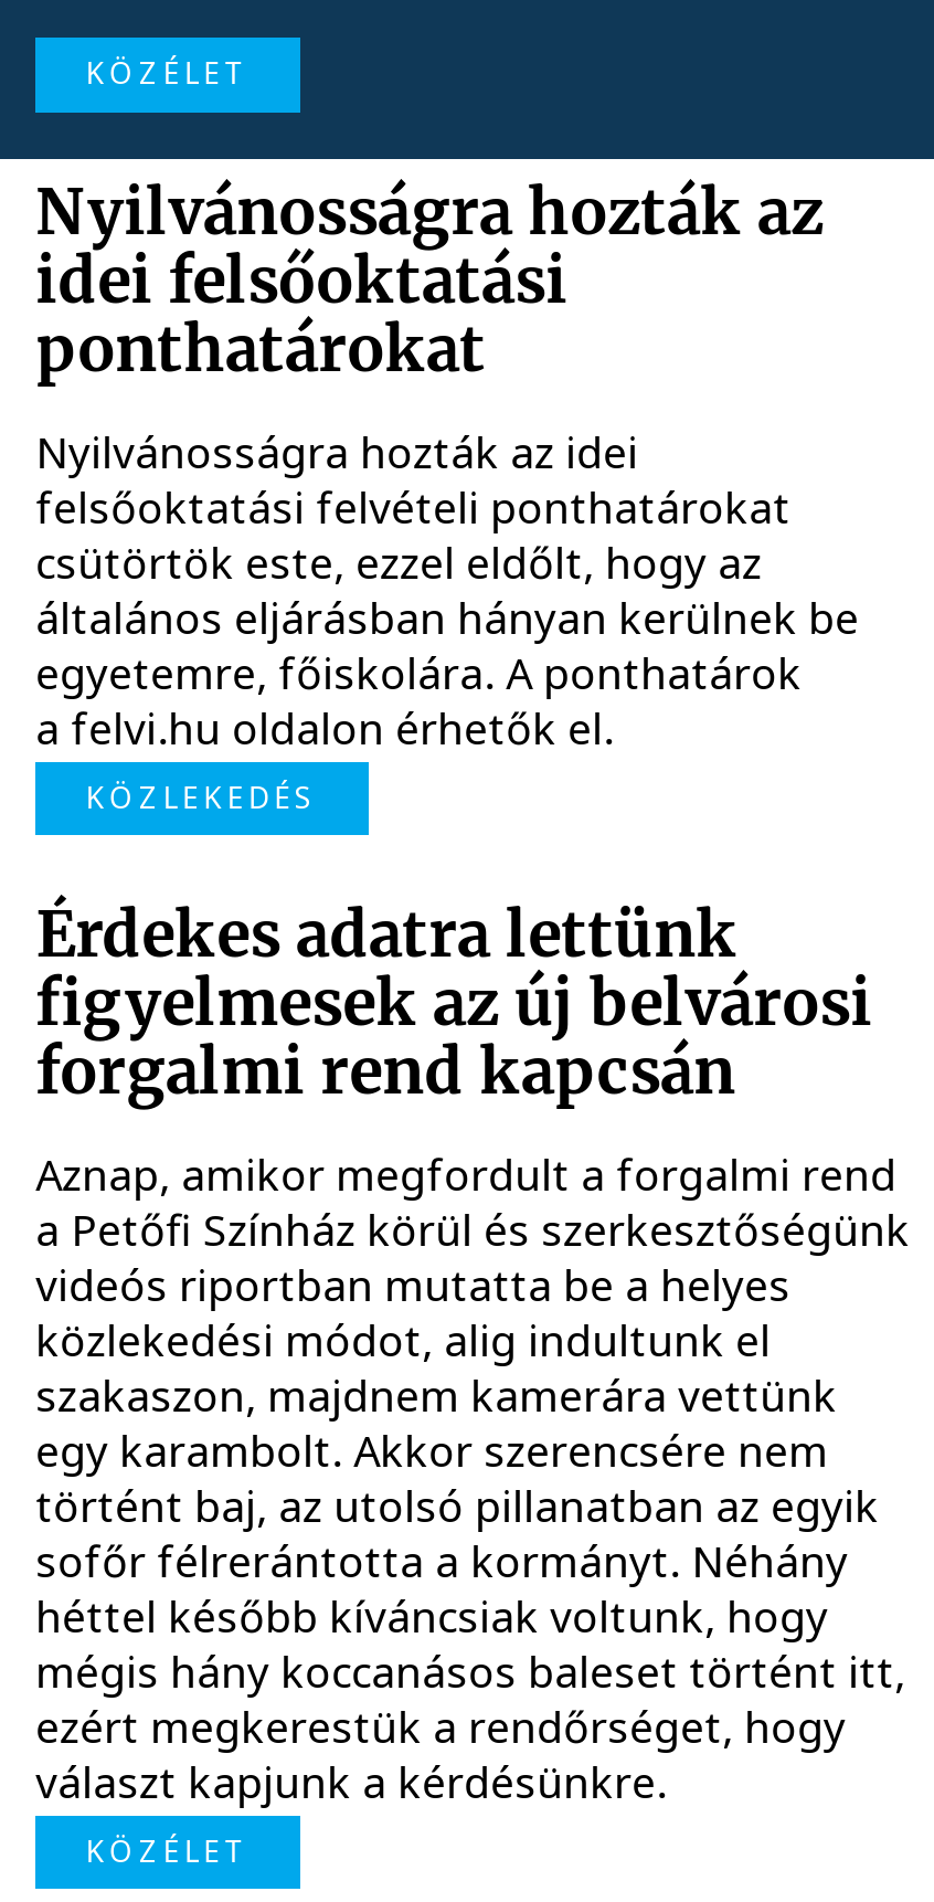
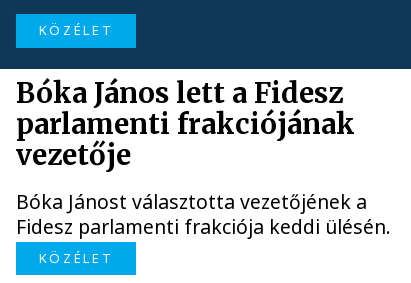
[36,174,910,1812] Nyilvánosságra hozták az | idei felsőoktatási | ponthatárokat | Nyilvánosságra hozták az idei | felsőoktatási felvételi ponthatárokat | csütörtök este, ezzel eldőlt, hogy az | általános eljárásban hányan kerülnek be | egyetemre, főiskolára. A ponthatárok | a felvi.hu oldalon érhetők el. | KÖZLEKEDÉS | Érdekes adatra lettünk | figyelmesek az új belvárosi | forgalmi rend kapcsán | Aznap, amikor megfordult a forgalmi rend | a Petőfi Színház körül és szerkesztőségünk | videós riportban mutatta be a helyes | közlekedési módot, alig indultunk el | szakaszon, majdnem kamerára vettünk | egy karambolt. Akkor szerencsére nem | történt baj, az utolsó pillanatban az egyik | sofőr félrerántotta a kormányt. Néhány | héttel később kíváncsiak voltunk, hogy | mégis hány koccanásos baleset történt itt, | ezért megkerestük a rendőrséget, hogy | választ kapjunk a kérdésünkre. -> [16,76,391,240] Bóka János lett a Fidesz | parlamenti frakciójának | vezetője | Bóka Jánost választotta vezetőjének a | Fidesz parlamenti frakciója keddi ülésén.

